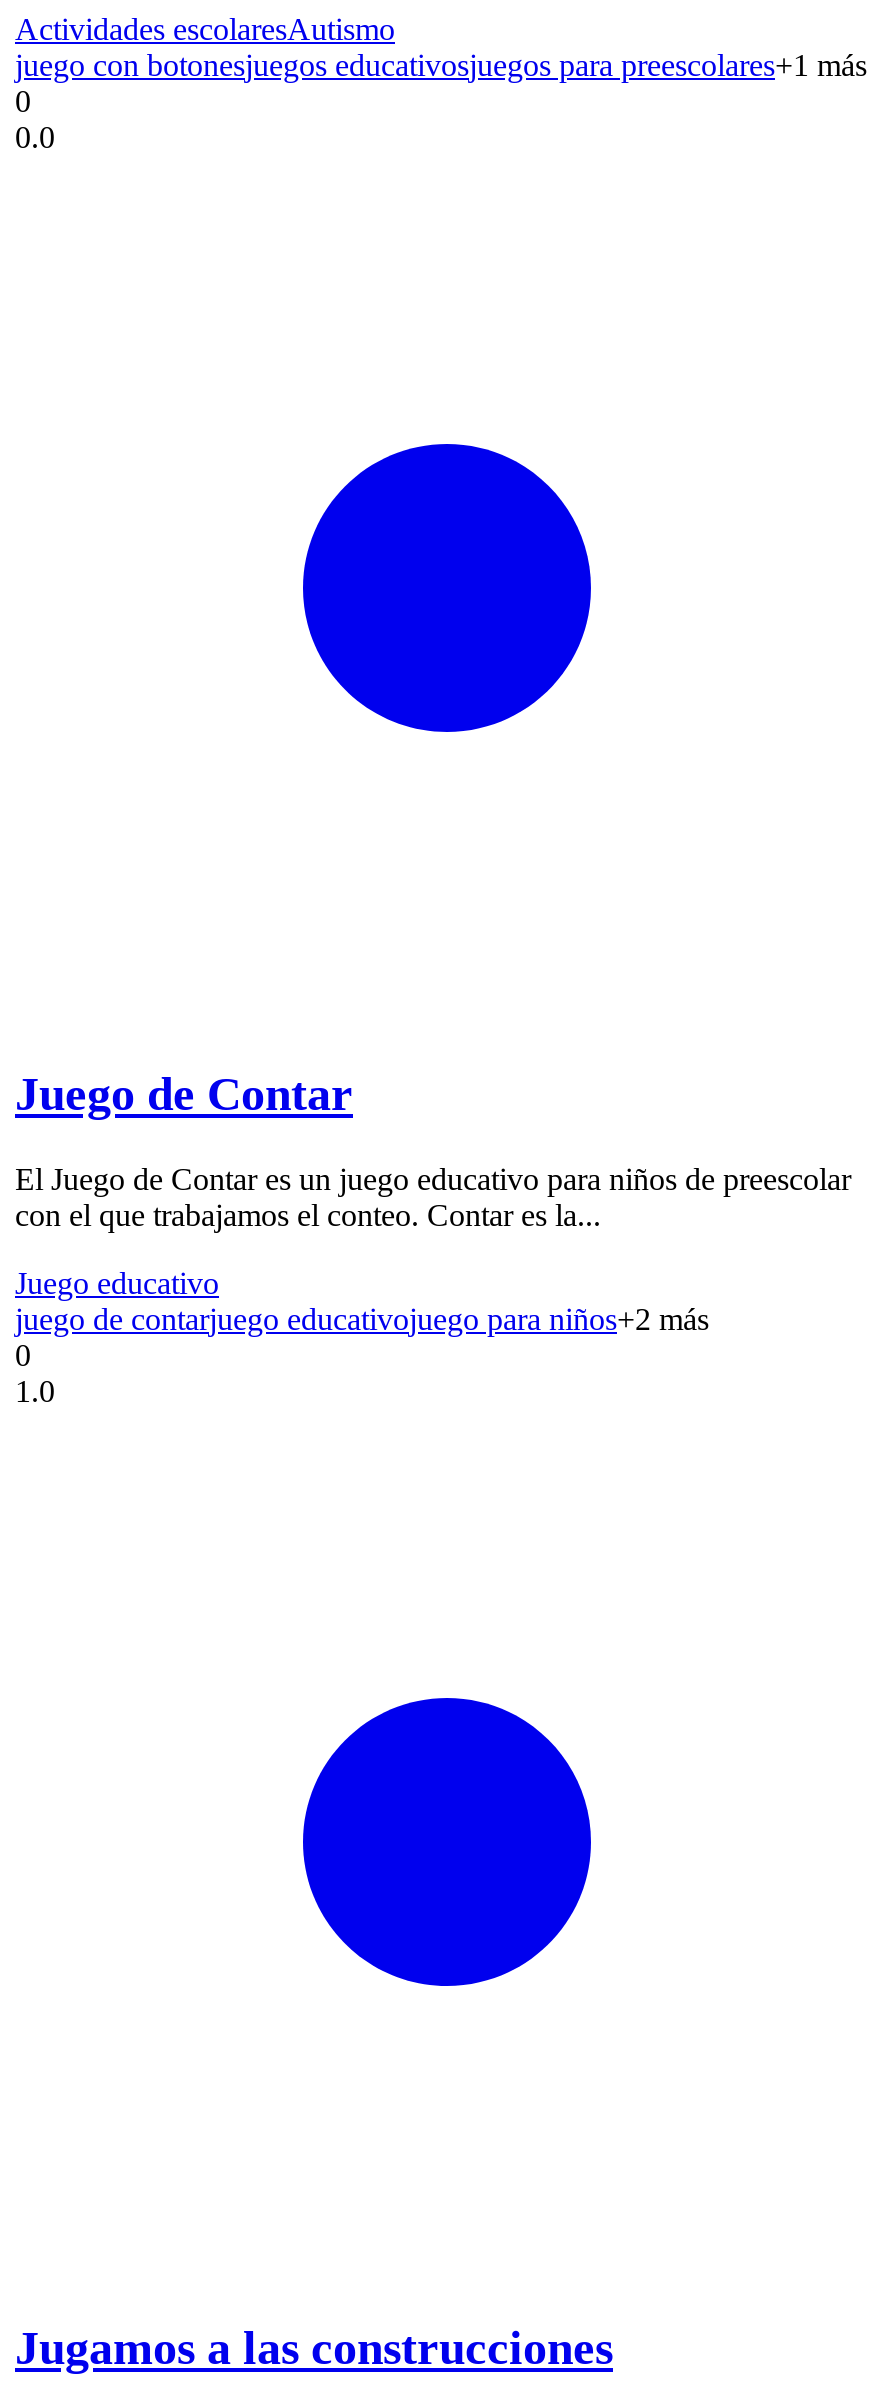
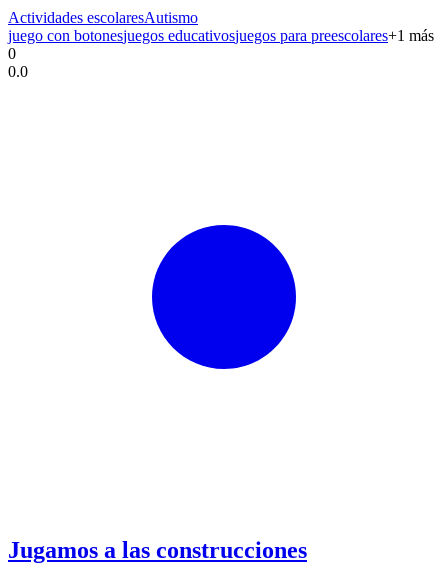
[15,1068,851,1408] Juego de Contar | El Juego de Contar es un juego educativo para niños de preescolar | con el que trabajamos el conteo. Contar es la... | Juego educativo | juego de contarjuego educativojuego para niños+2 más | 0 | 1.0 -> none

